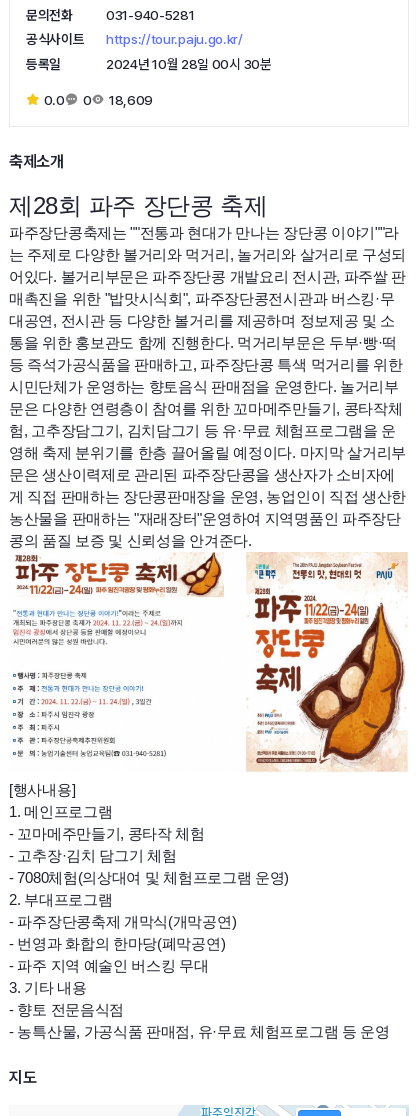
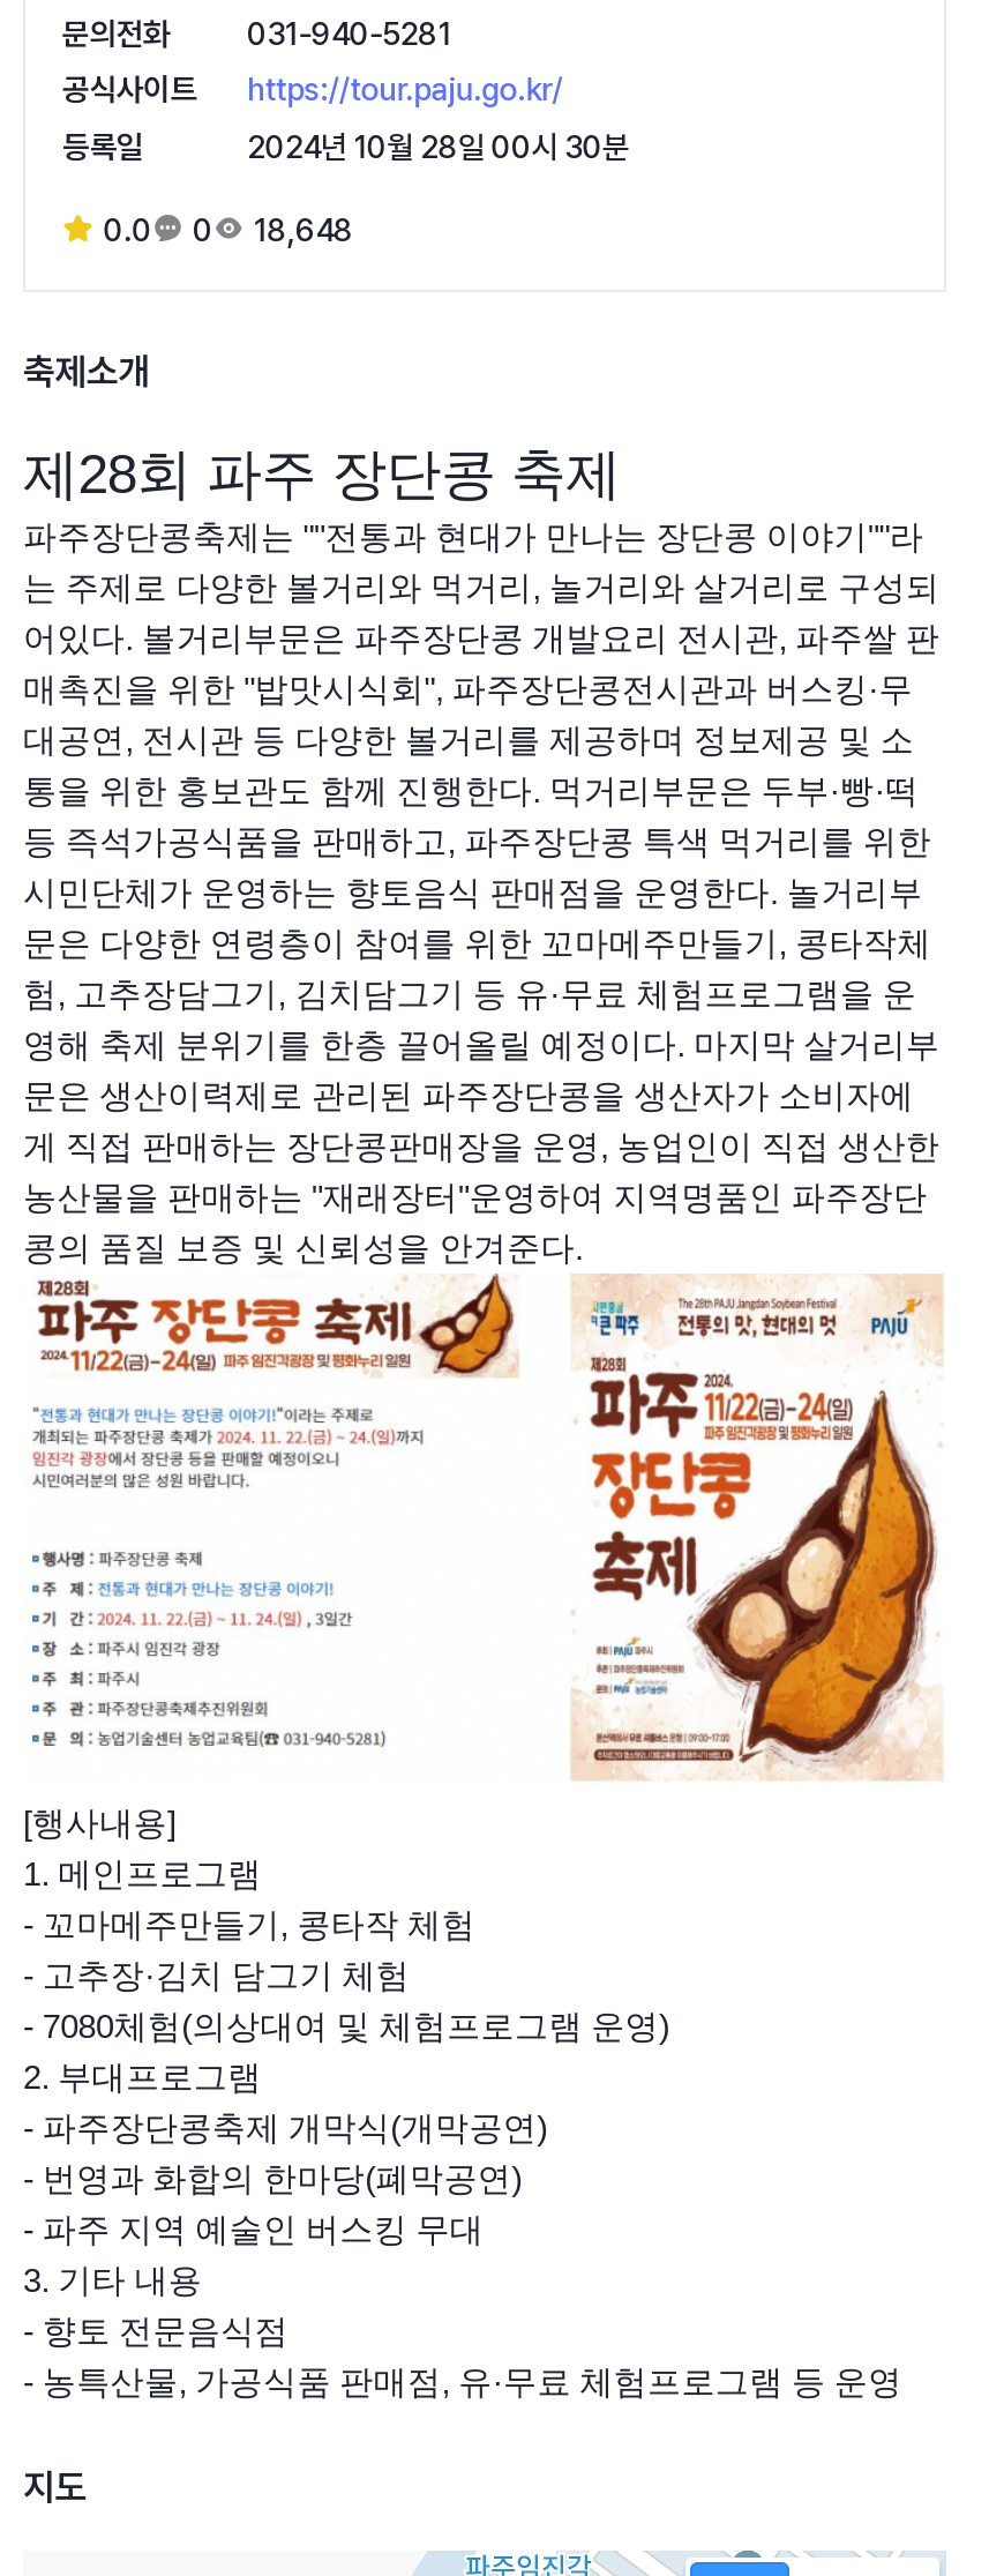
[44,92,153,108] 0.0 0 18,609 -> [103,211,353,248] 0.0 0 18,648

